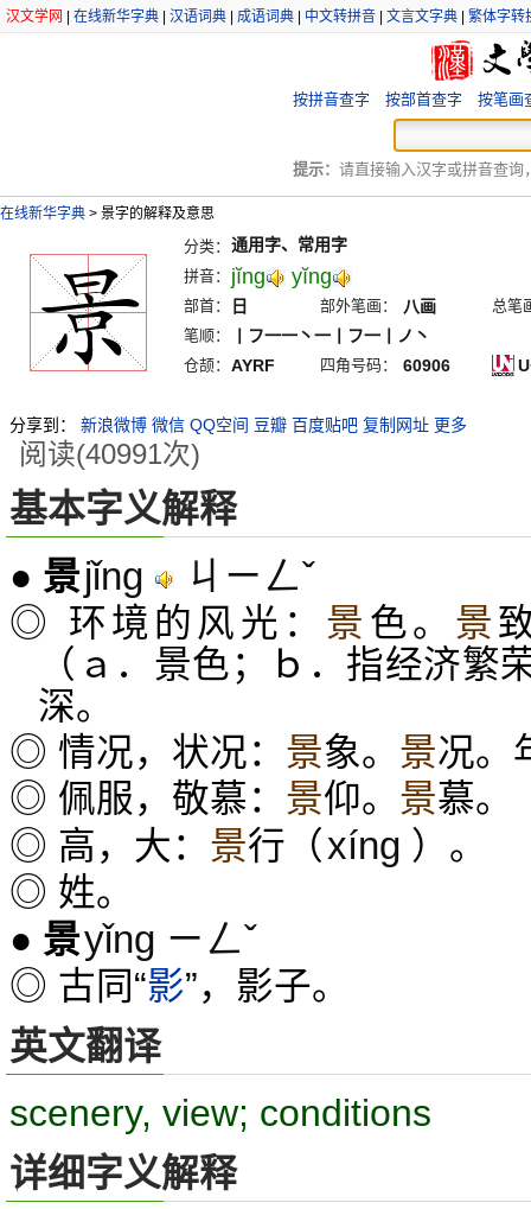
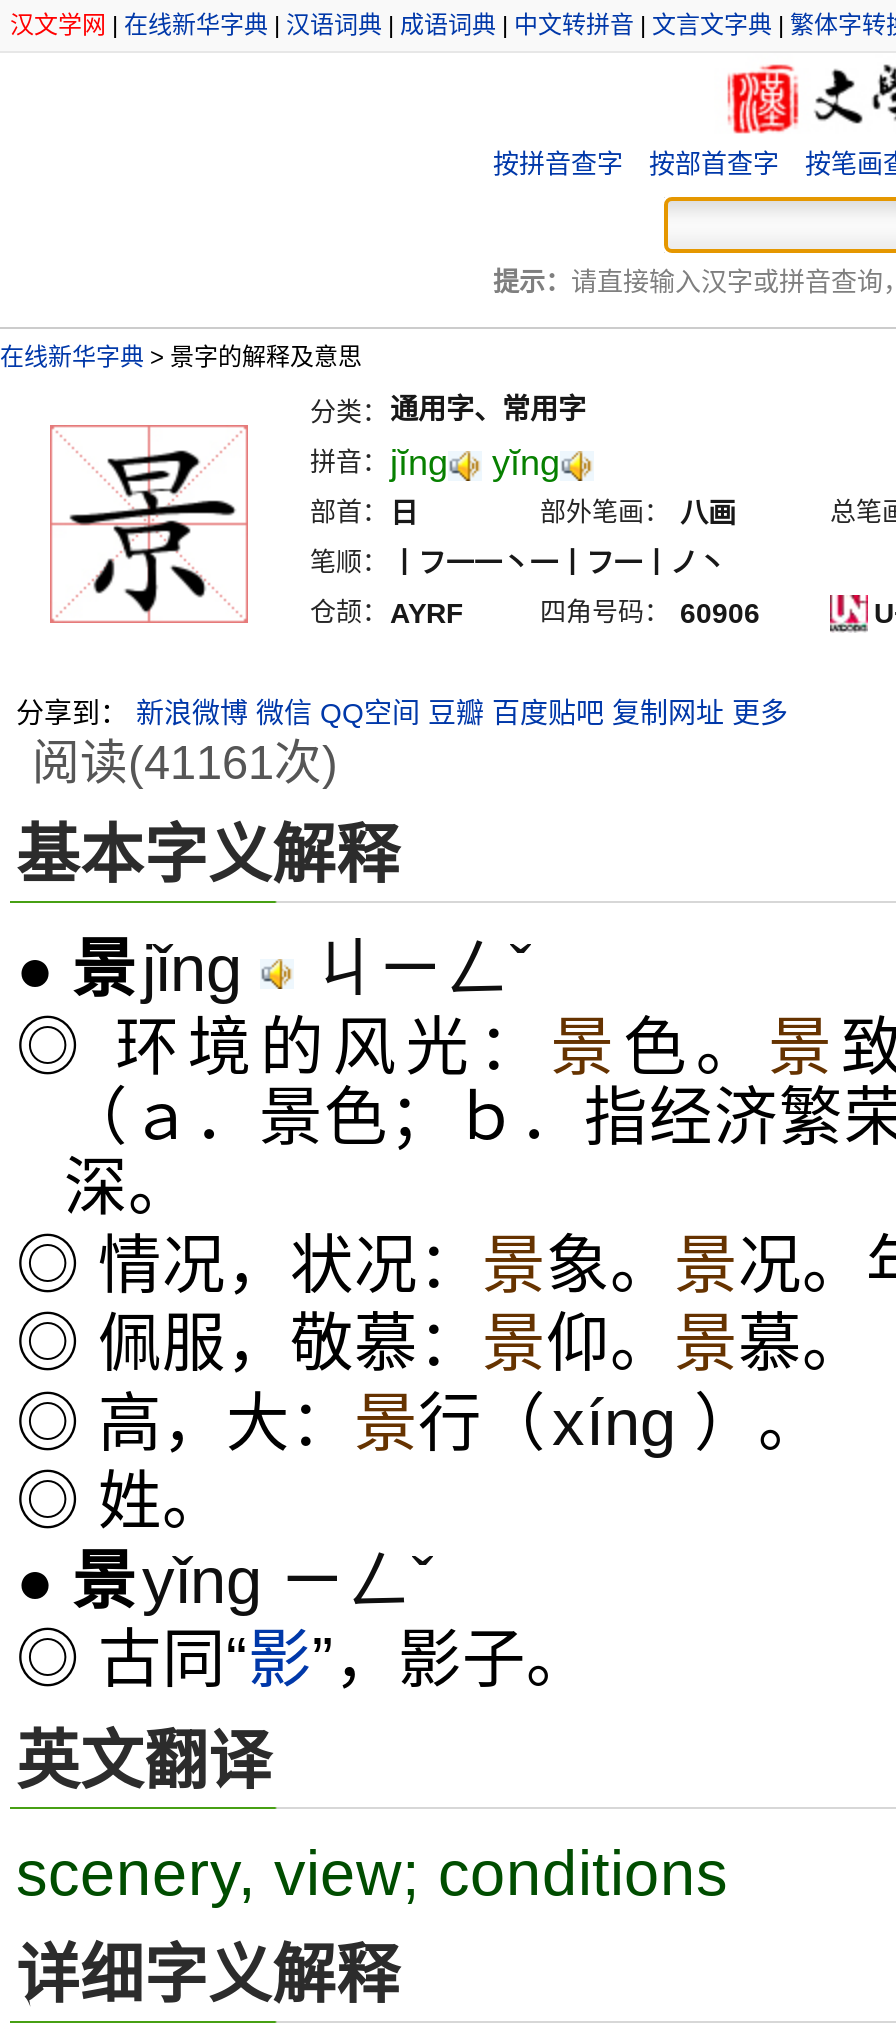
[19,439,200,470] 阅读(40991次) -> [32,737,338,789] 阅读(41161次)

